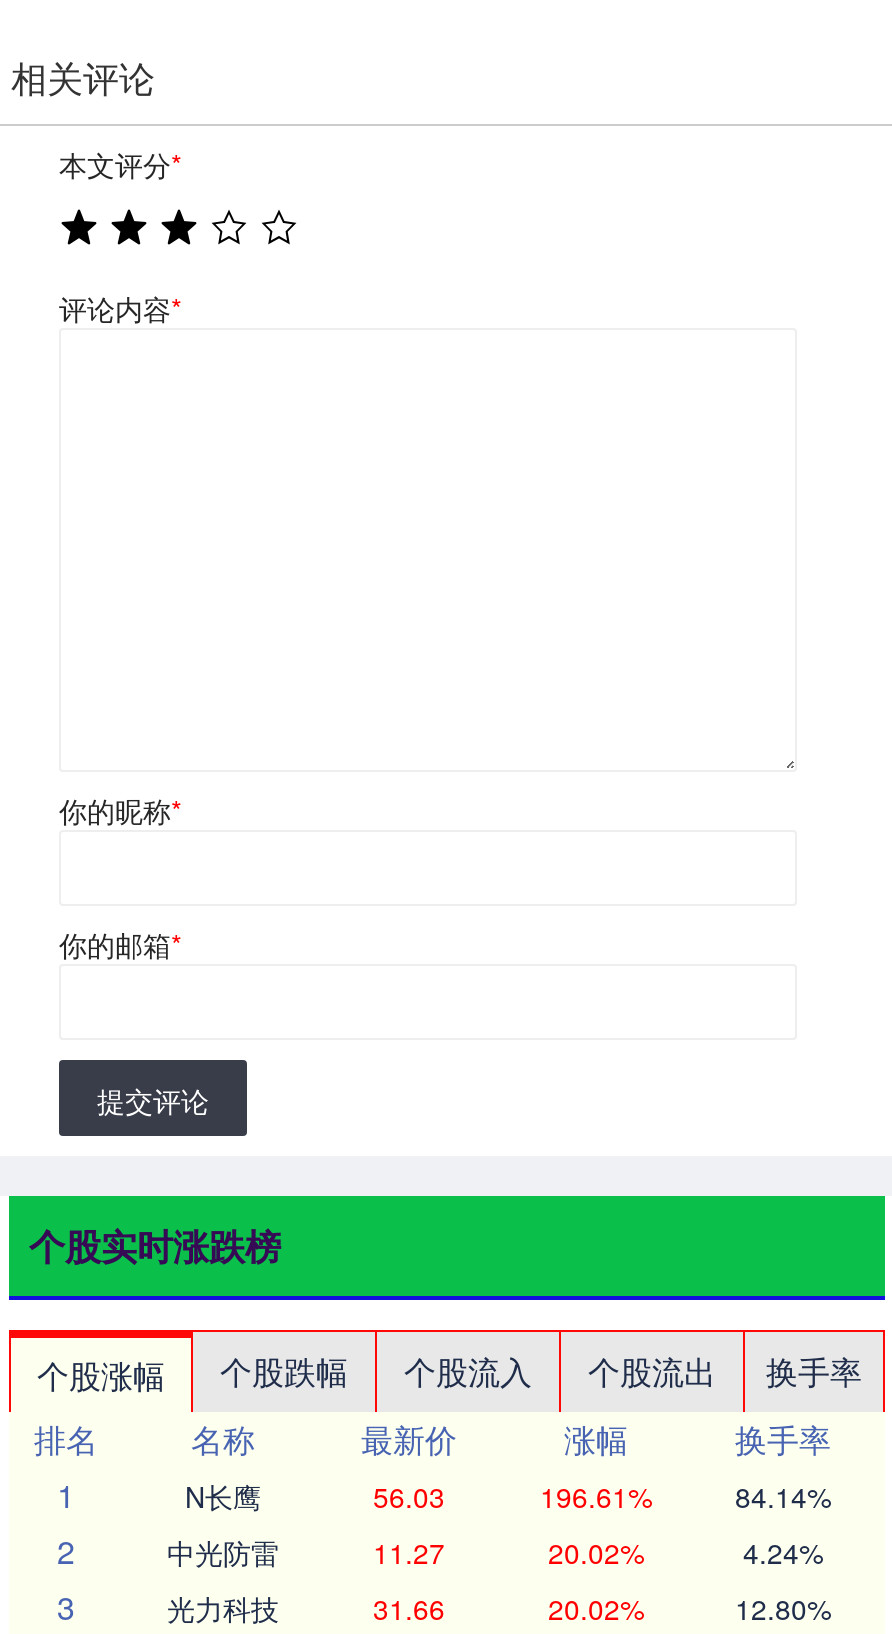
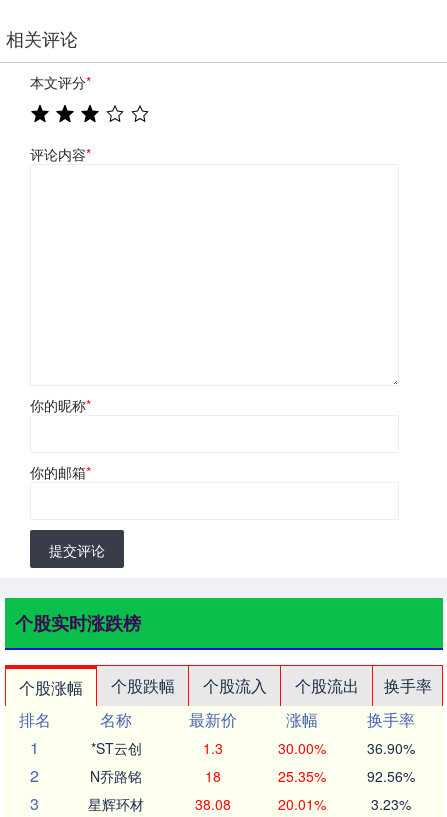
[185,1476,831,1516] N长鹰 | 56.03 | 196.61% | 84.14% -> [90,738,414,758] *ST云创 | 1.3 | 30.00% | 36.90%
[167,1532,823,1572] 中光防雷 | 11.27 | 20.02% | 4.24% -> [90,766,414,786] N乔路铭 | 18 | 25.35% | 92.56%
[167,1588,831,1628] 光力科技 | 31.66 | 20.02% | 12.80% -> [88,794,410,814] 星辉环材 | 38.08 | 20.01% | 3.23%

